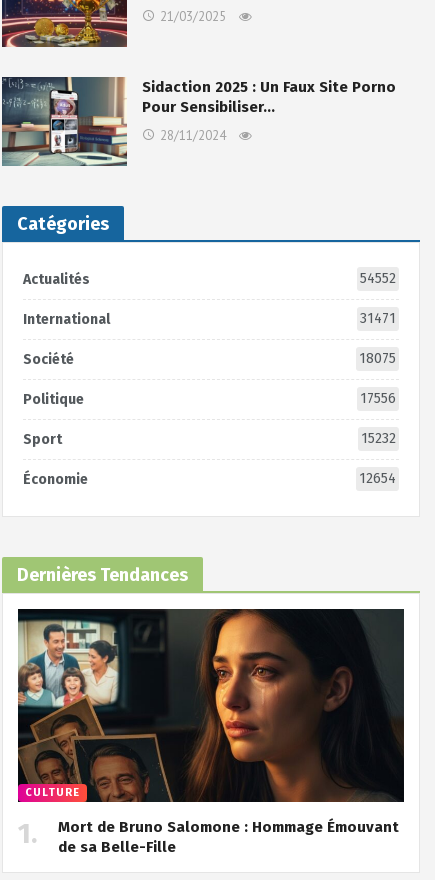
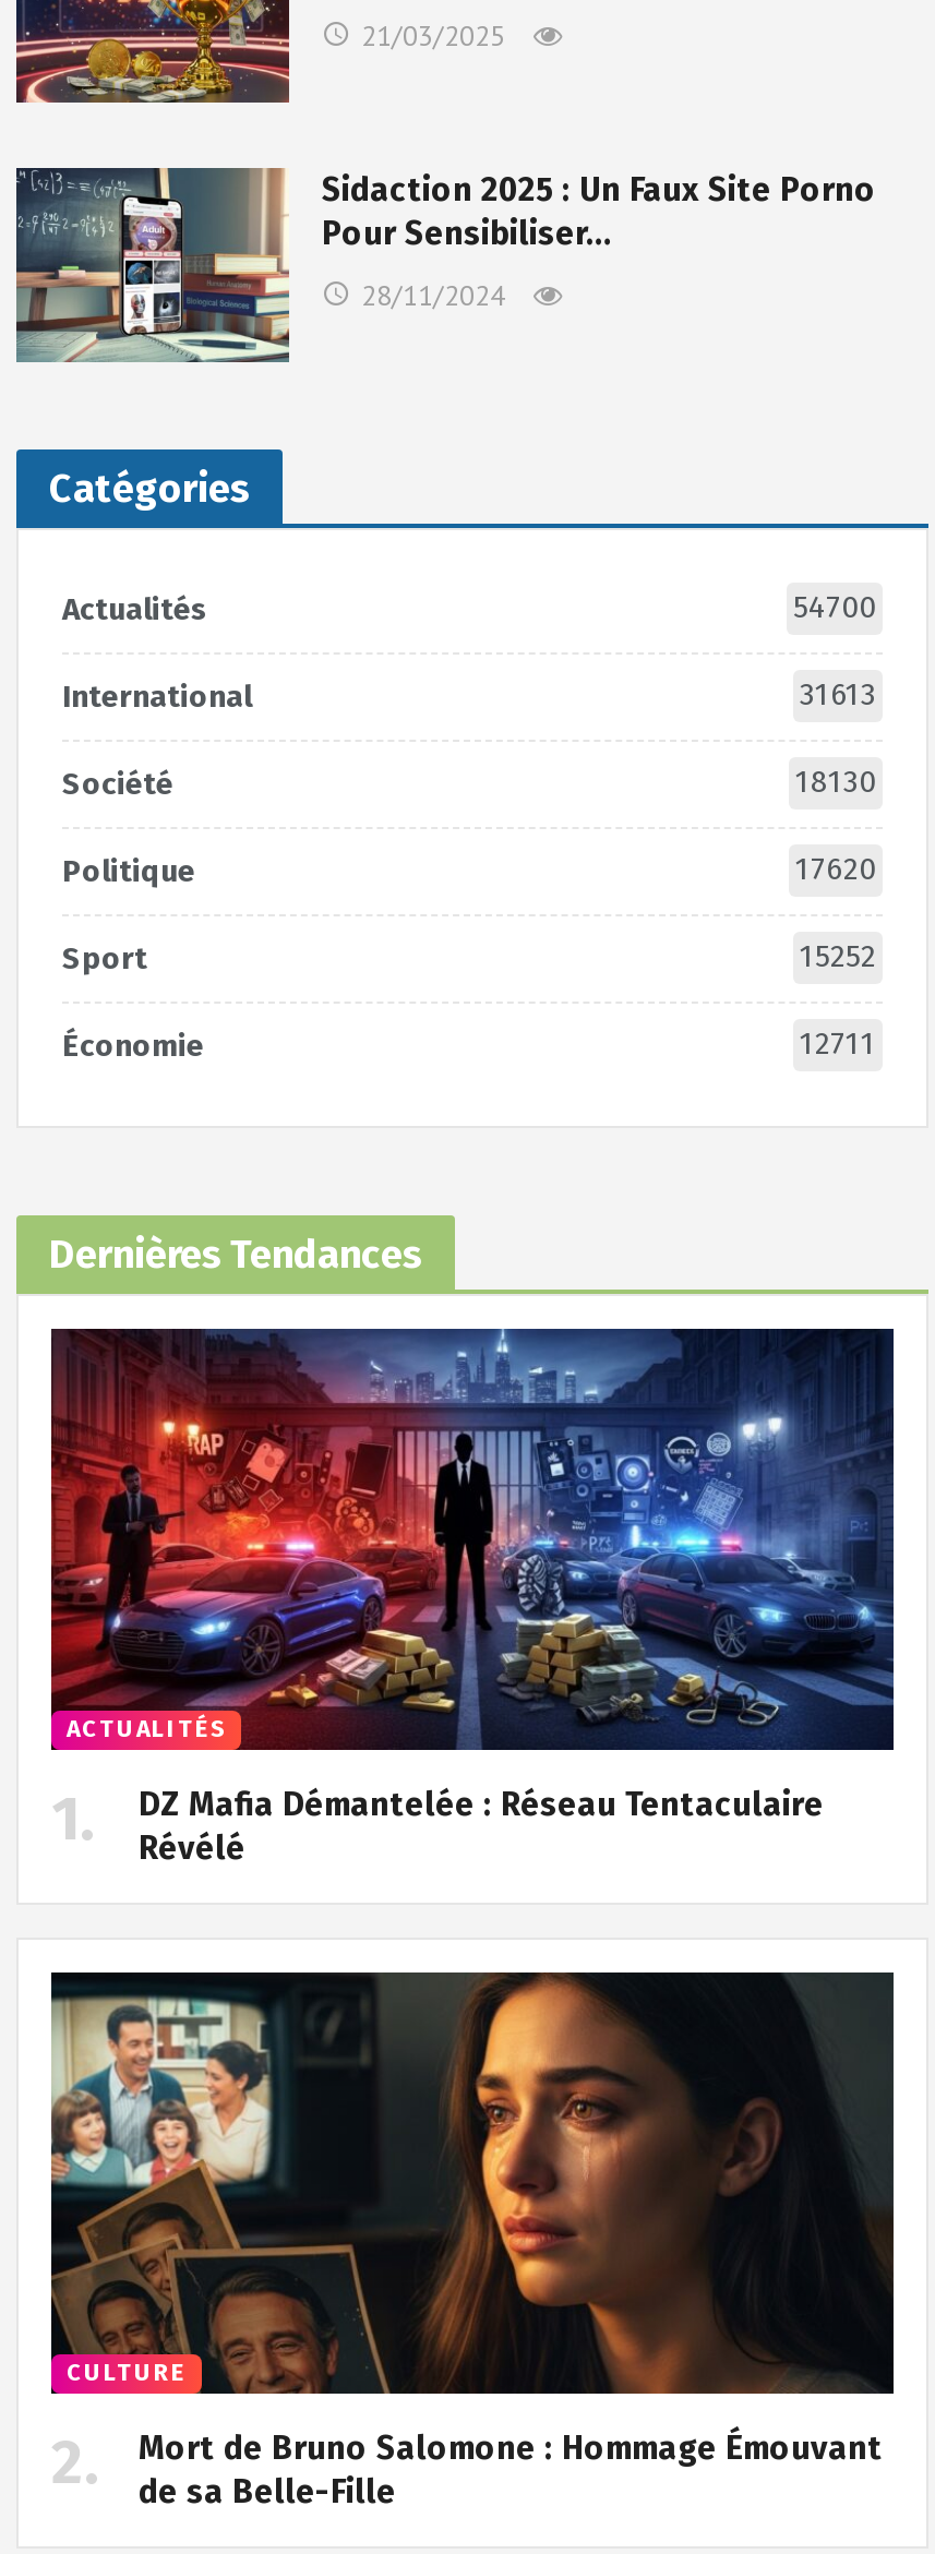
[360,270,396,287] 54552 -> [793,590,876,627] 54700
[360,310,396,327] 31471 -> [800,677,876,714] 31613
[359,350,396,367] 18075 -> [795,765,876,802] 18130
[360,390,396,407] 17556 -> [795,852,876,889] 17620
[361,430,396,447] 15232 -> [800,939,876,976] 15252
[359,470,396,487] 12654 -> [800,1026,876,1063] 12711
none -> [49,1327,894,1869] [image] | ACTUALITÉS | DZ Mafia Démantelée : Réseau Tentaculaire | Révélé

